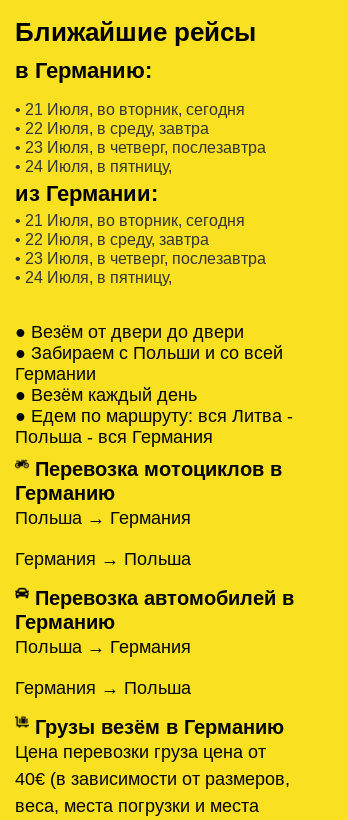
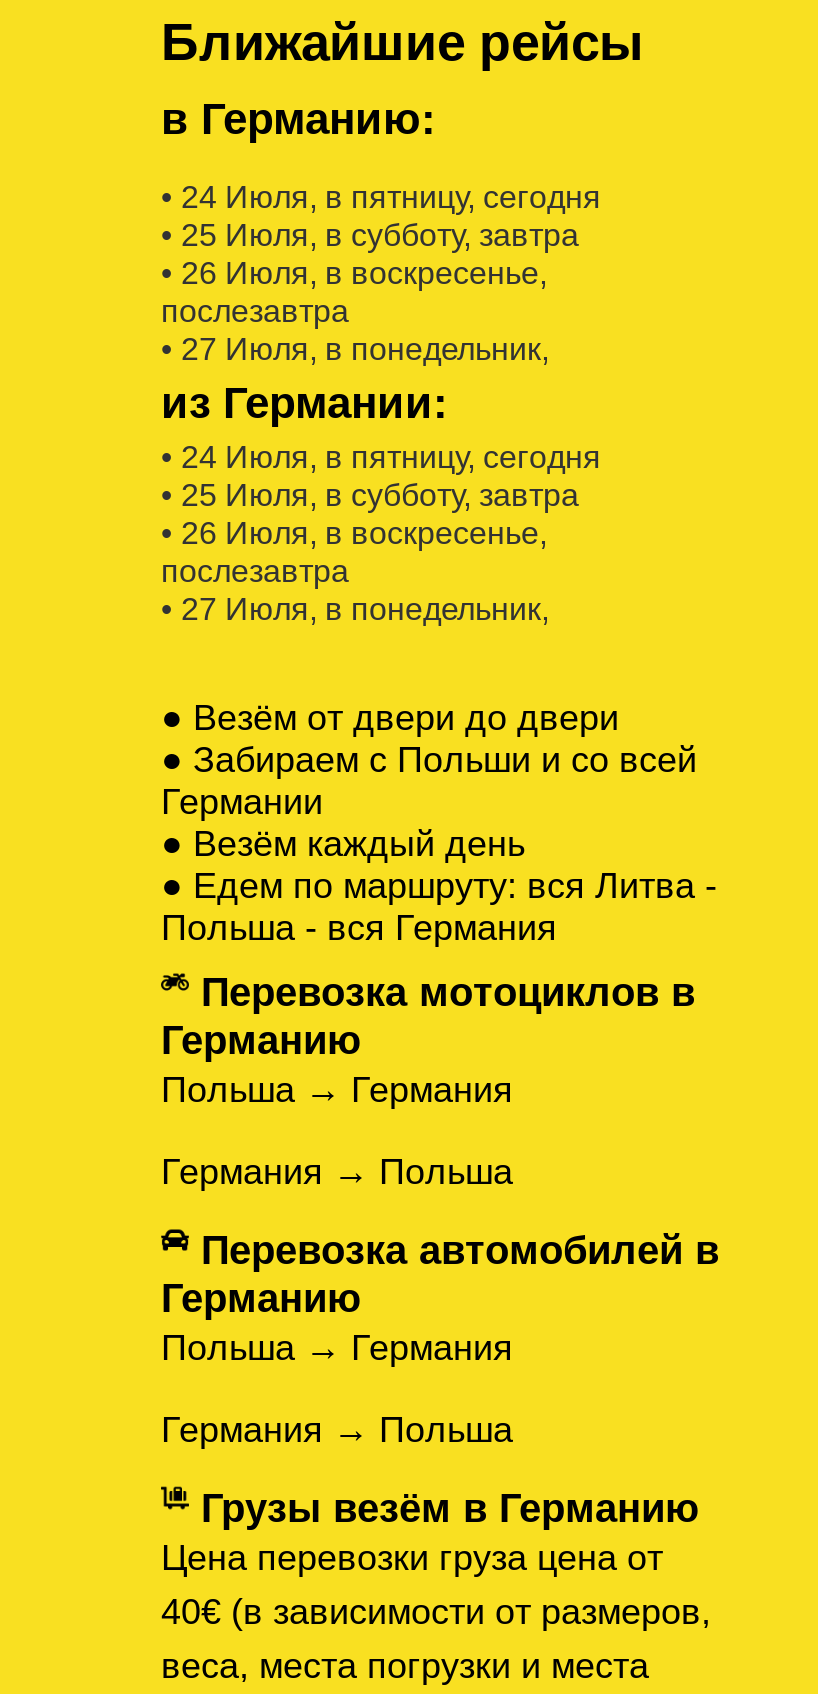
[15,101,266,175] • 21 Июля, во вторник, сегодня | • 22 Июля, в среду, завтра | • 23 Июля, в четверг, послезавтра | • 24 Июля, в пятницу, -> [161,180,601,366] • 24 Июля, в пятницу, сегодня | • 25 Июля, в субботу, завтра | • 26 Июля, в воскресенье, | послезавтра | • 27 Июля, в понедельник,
[15,212,266,286] • 21 Июля, во вторник, сегодня | • 22 Июля, в среду, завтра | • 23 Июля, в четверг, послезавтра | • 24 Июля, в пятницу, -> [161,440,601,626] • 24 Июля, в пятницу, сегодня | • 25 Июля, в субботу, завтра | • 26 Июля, в воскресенье, | послезавтра | • 27 Июля, в понедельник,

